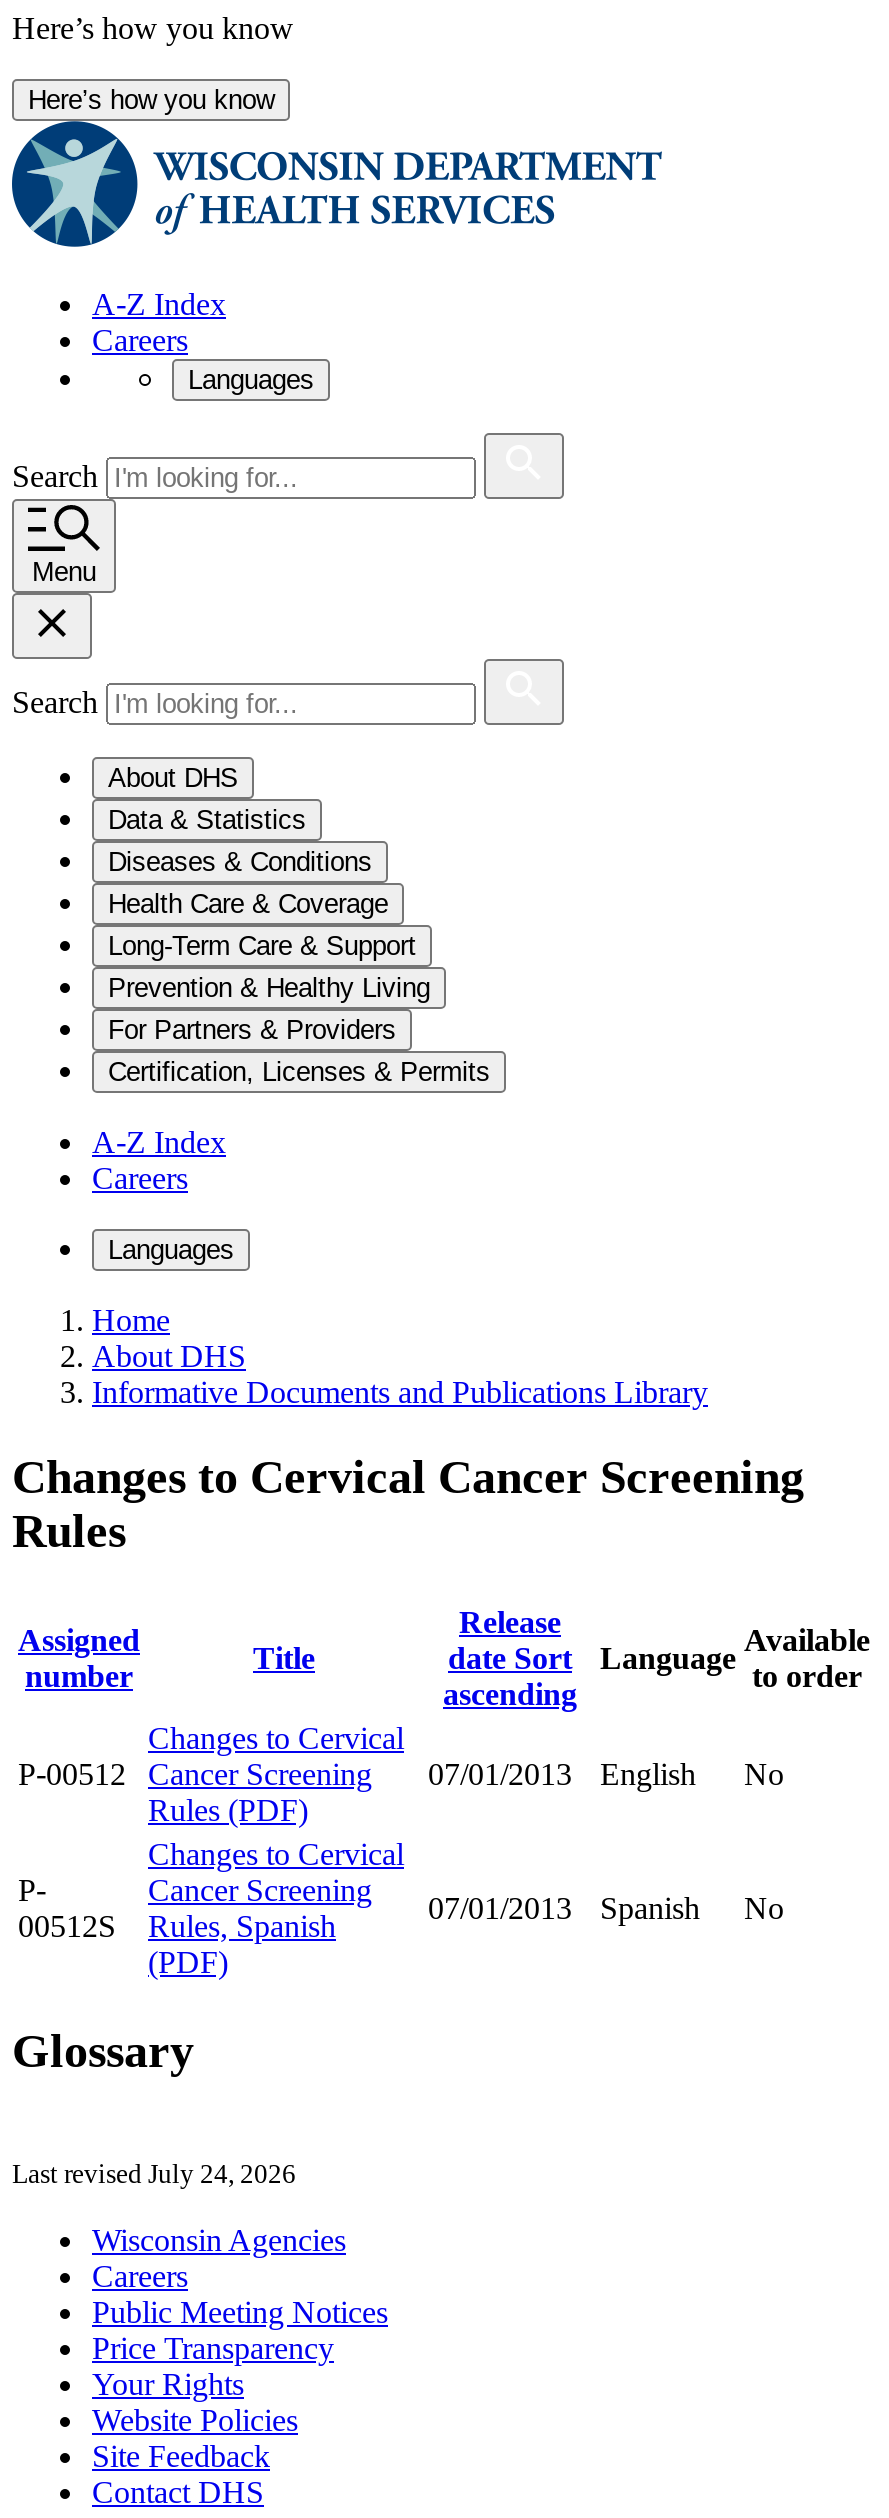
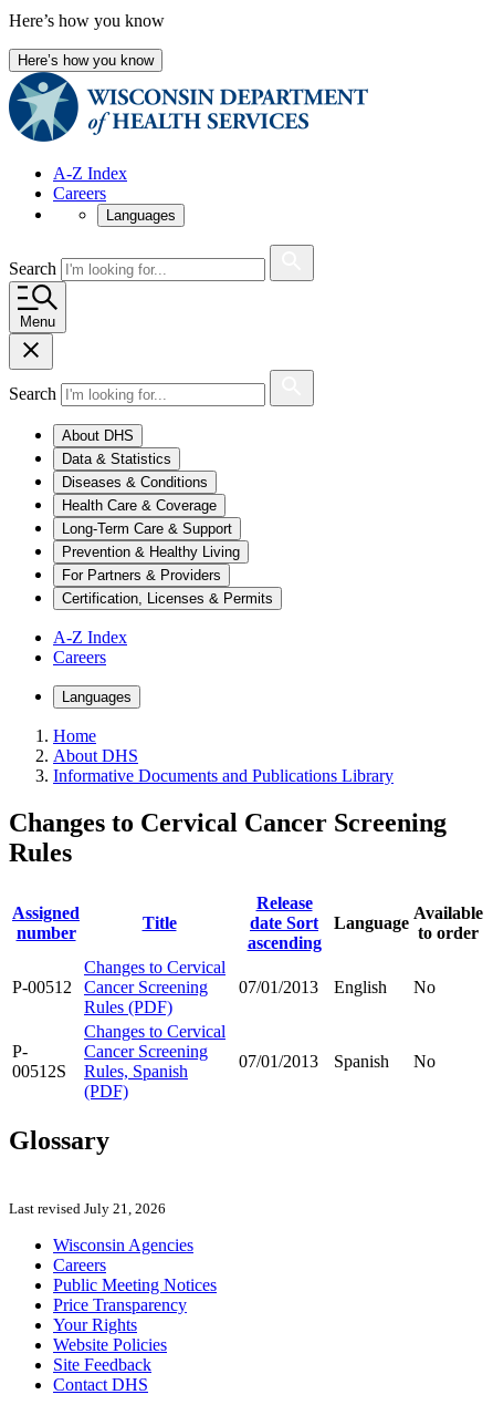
[12,2160,296,2190] Last revised July 24, 2026 -> [9,1201,166,1217] Last revised July 21, 2026

